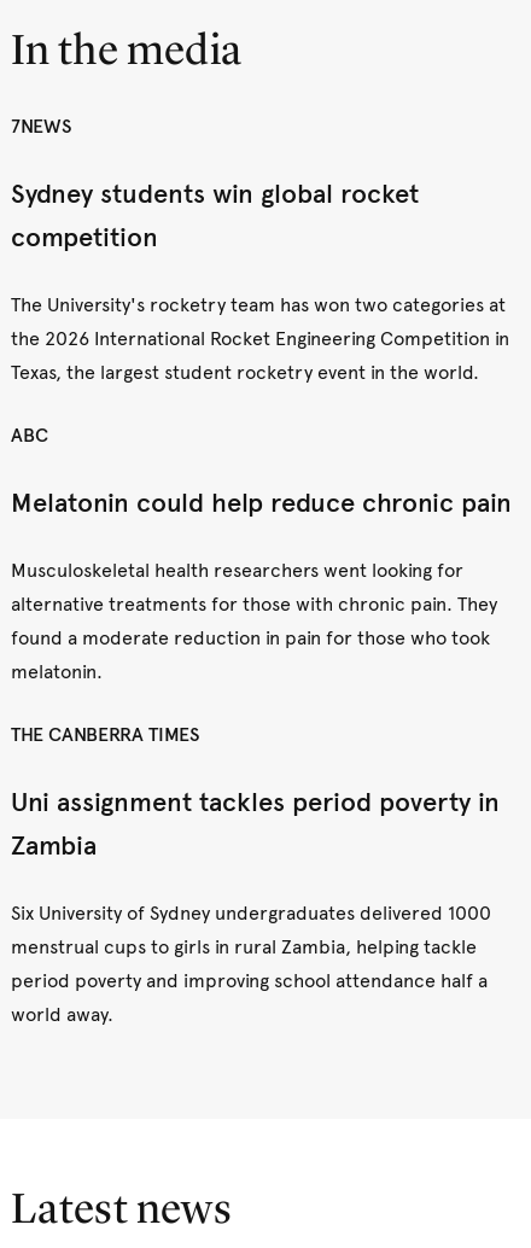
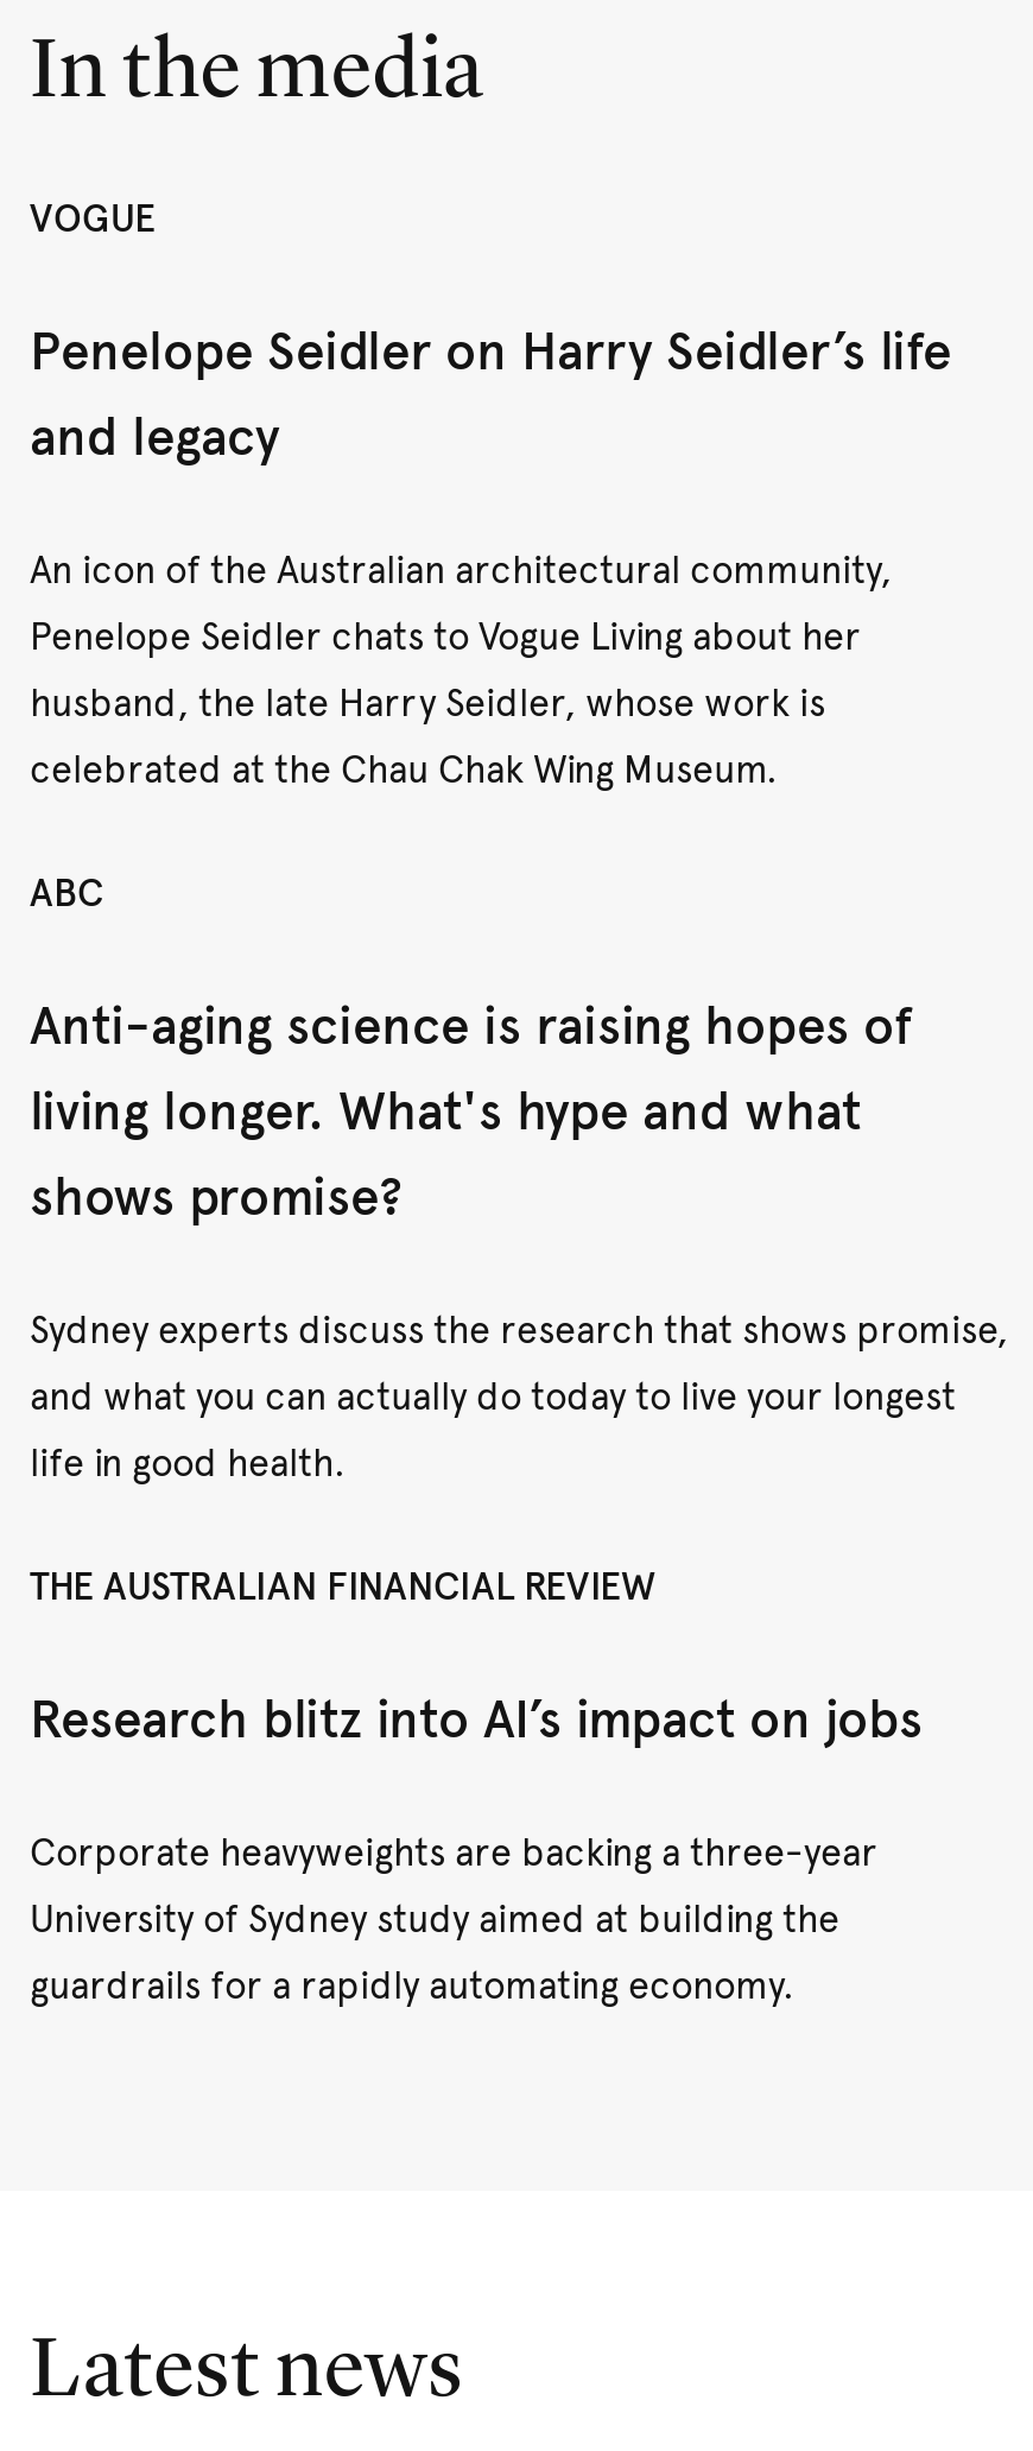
[11,115,509,384] 7NEWS | Sydney students win global rocket | competition | The University's rocketry team has won two categories at | the 2026 International Rocket Engineering Competition in | Texas, the largest student rocketry event in the world. -> [30,196,951,792] VOGUE | Penelope Seidler on Harry Seidler’s life | and legacy | An icon of the Australian architectural community, | Penelope Seidler chats to Vogue Living about her | husband, the late Harry Seidler, whose work is | celebrated at the Chau Chak Wing Museum.
moved [11,424,48,447] -> [30,870,103,916]: ABC
[11,486,512,1026] Melatonin could help reduce chronic pain | Musculoskeletal health researchers went looking for | alternative treatments for those with chronic pain. They | found a moderate reduction in pain for those who took | melatonin. | THE CANBERRA TIMES | Uni assignment tackles period poverty in | Zambia | Six University of Sydney undergraduates delivered 1000 | menstrual cups to girls in rural Zambia, helping tackle | period poverty and improving school attendance half a | world away. -> [30,994,1008,2008] Anti-aging science is raising hopes of | living longer. What's hype and what | shows promise? | Sydney experts discuss the research that shows promise, | and what you can actually do today to live your longest | life in good health. | THE AUSTRALIAN FINANCIAL REVIEW | Research blitz into AI’s impact on jobs | Corporate heavyweights are backing a three-year | University of Sydney study aimed at building the | guardrails for a rapidly automating economy.

